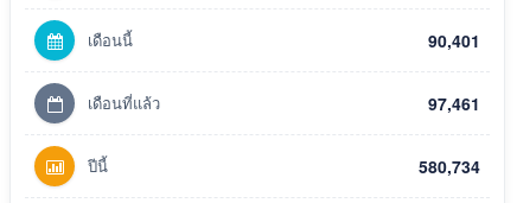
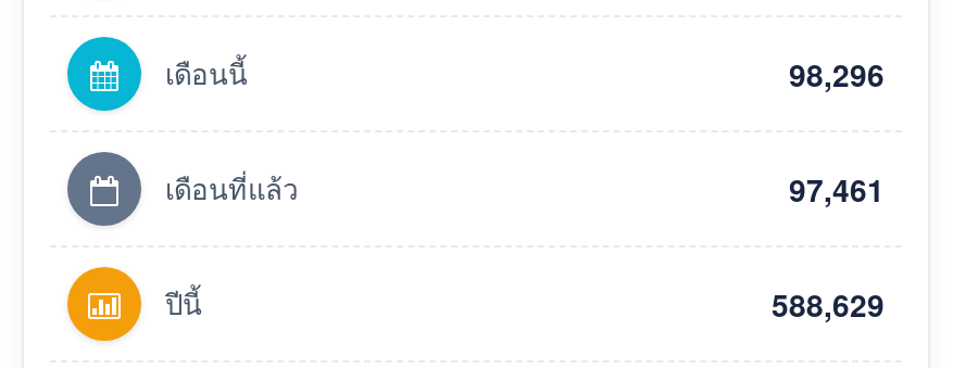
[428,28,480,52] 90,401 -> [789,51,885,95] 98,296
[419,154,480,178] 580,734 -> [772,282,885,325] 588,629

